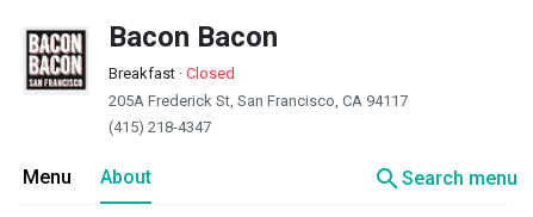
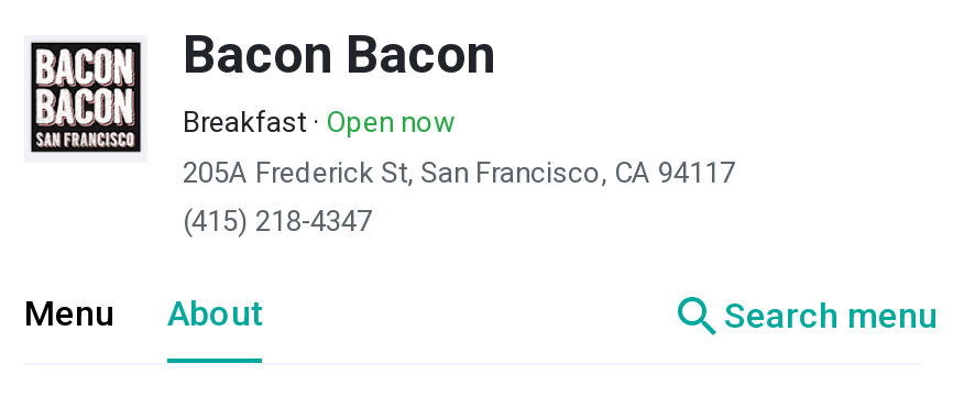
[109,64,235,82] Breakfast · Closed -> [183,106,456,139] Breakfast · Open now

